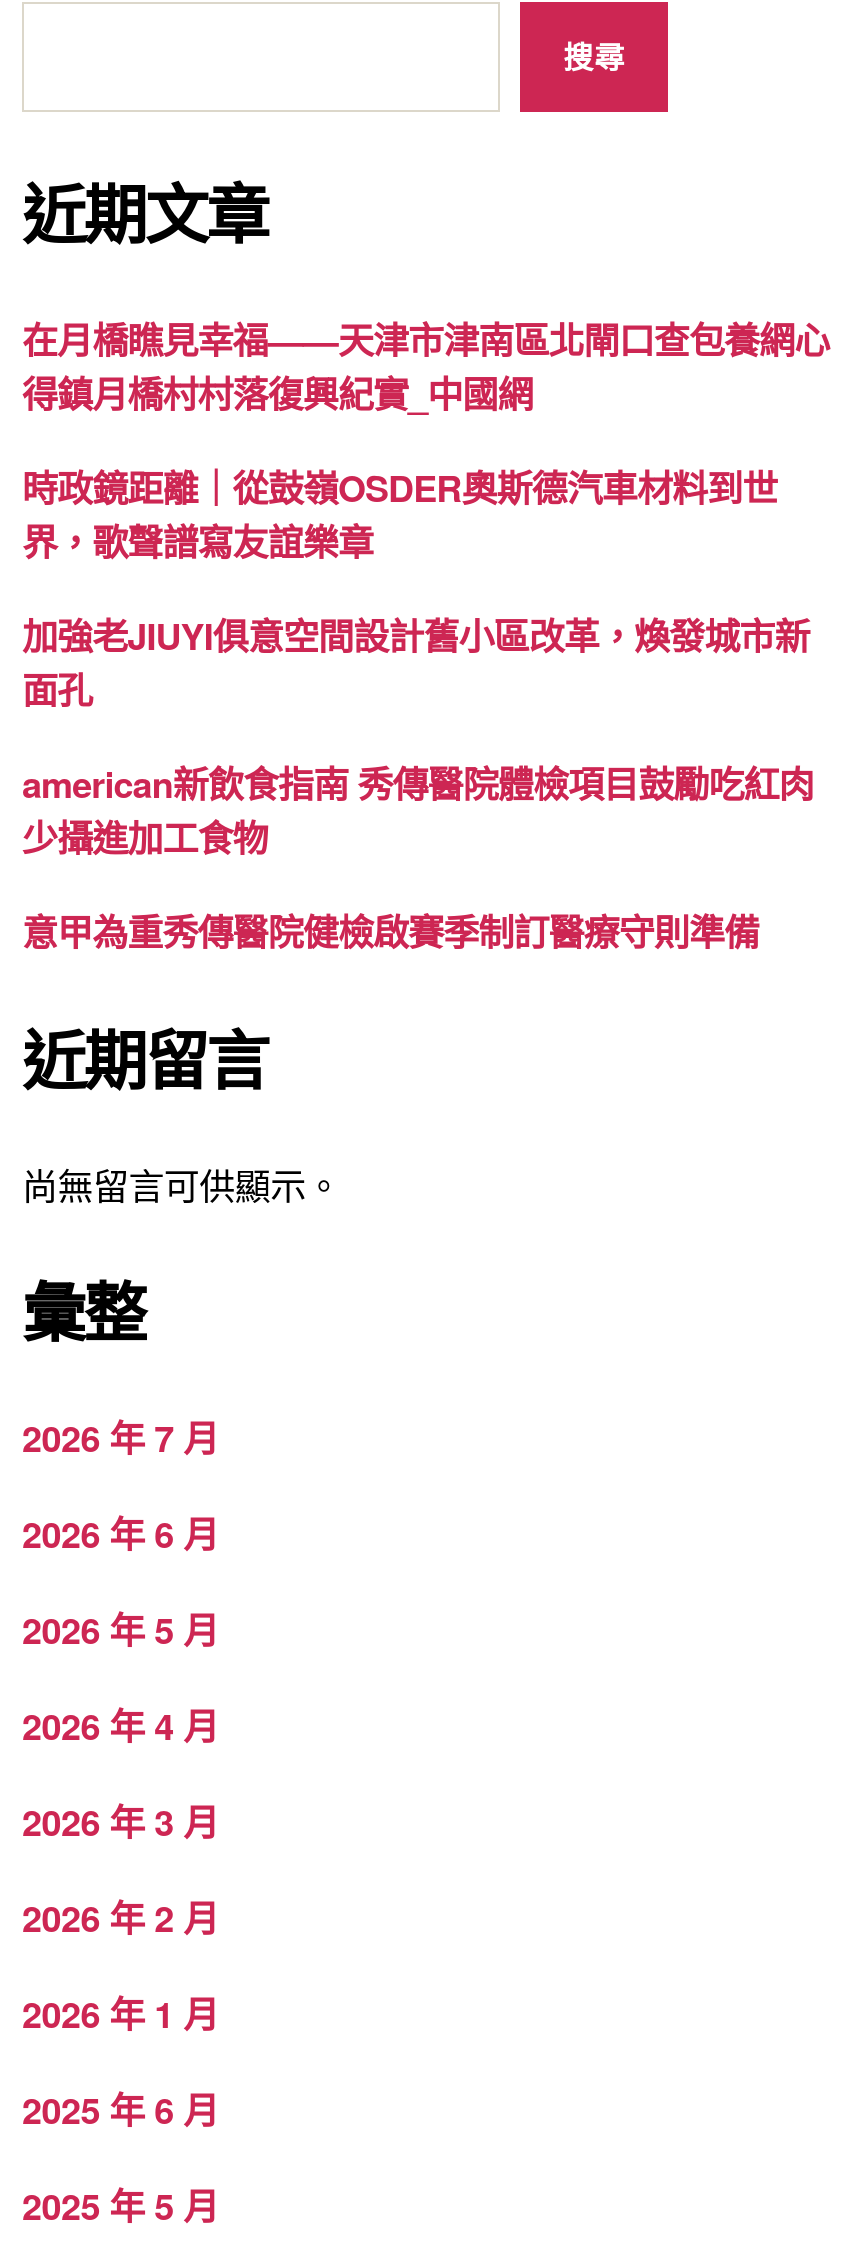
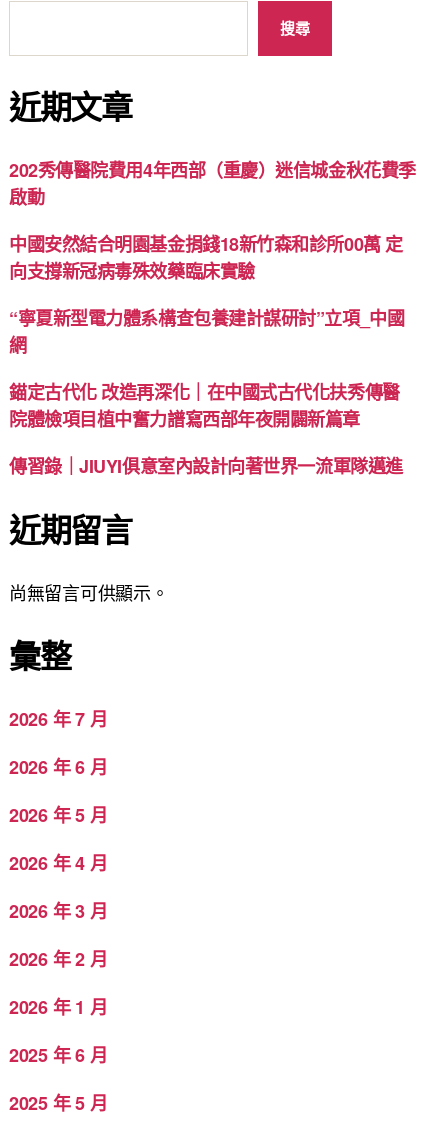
[22,313,829,419] 在月橋瞧見幸福——天津市津南區北閘口查包養網心 | 得鎮月橋村村落復興紀實_中國網 -> [9,156,416,209] 202秀傳醫院費用4年西部（重慶）迷信城金秋花費季 | 啟動
[22,461,777,567] 時政鏡距離｜從鼓嶺OSDER奧斯德汽車材料到世 | 界，歌聲譜寫友誼樂章 -> [9,230,403,283] 中國安然結合明園基金捐錢18新竹森和診所00萬 定 | 向支撐新冠病毒殊效藥臨床實驗
[22,609,810,715] 加強老JIUYI俱意空間設計舊小區改革，煥發城市新 | 面孔 -> [9,304,404,357] “寧夏新型電力體系構查包養建計謀研討”立項_中國 | 網
[22,757,814,863] american新飲食指南 秀傳醫院體檢項目鼓勵吃紅肉 | 少攝進加工食物 -> [9,378,400,431] 錨定古代化 改造再深化｜在中國式古代化扶秀傳醫 | 院體檢項目植中奮力譜寫西部年夜開闢新篇章
[22,905,759,957] 意甲為重秀傳醫院健檢啟賽季制訂醫療守則準備 -> [9,452,403,478] 傳習錄｜JIUYI俱意室內設計向著世界一流軍隊邁進

